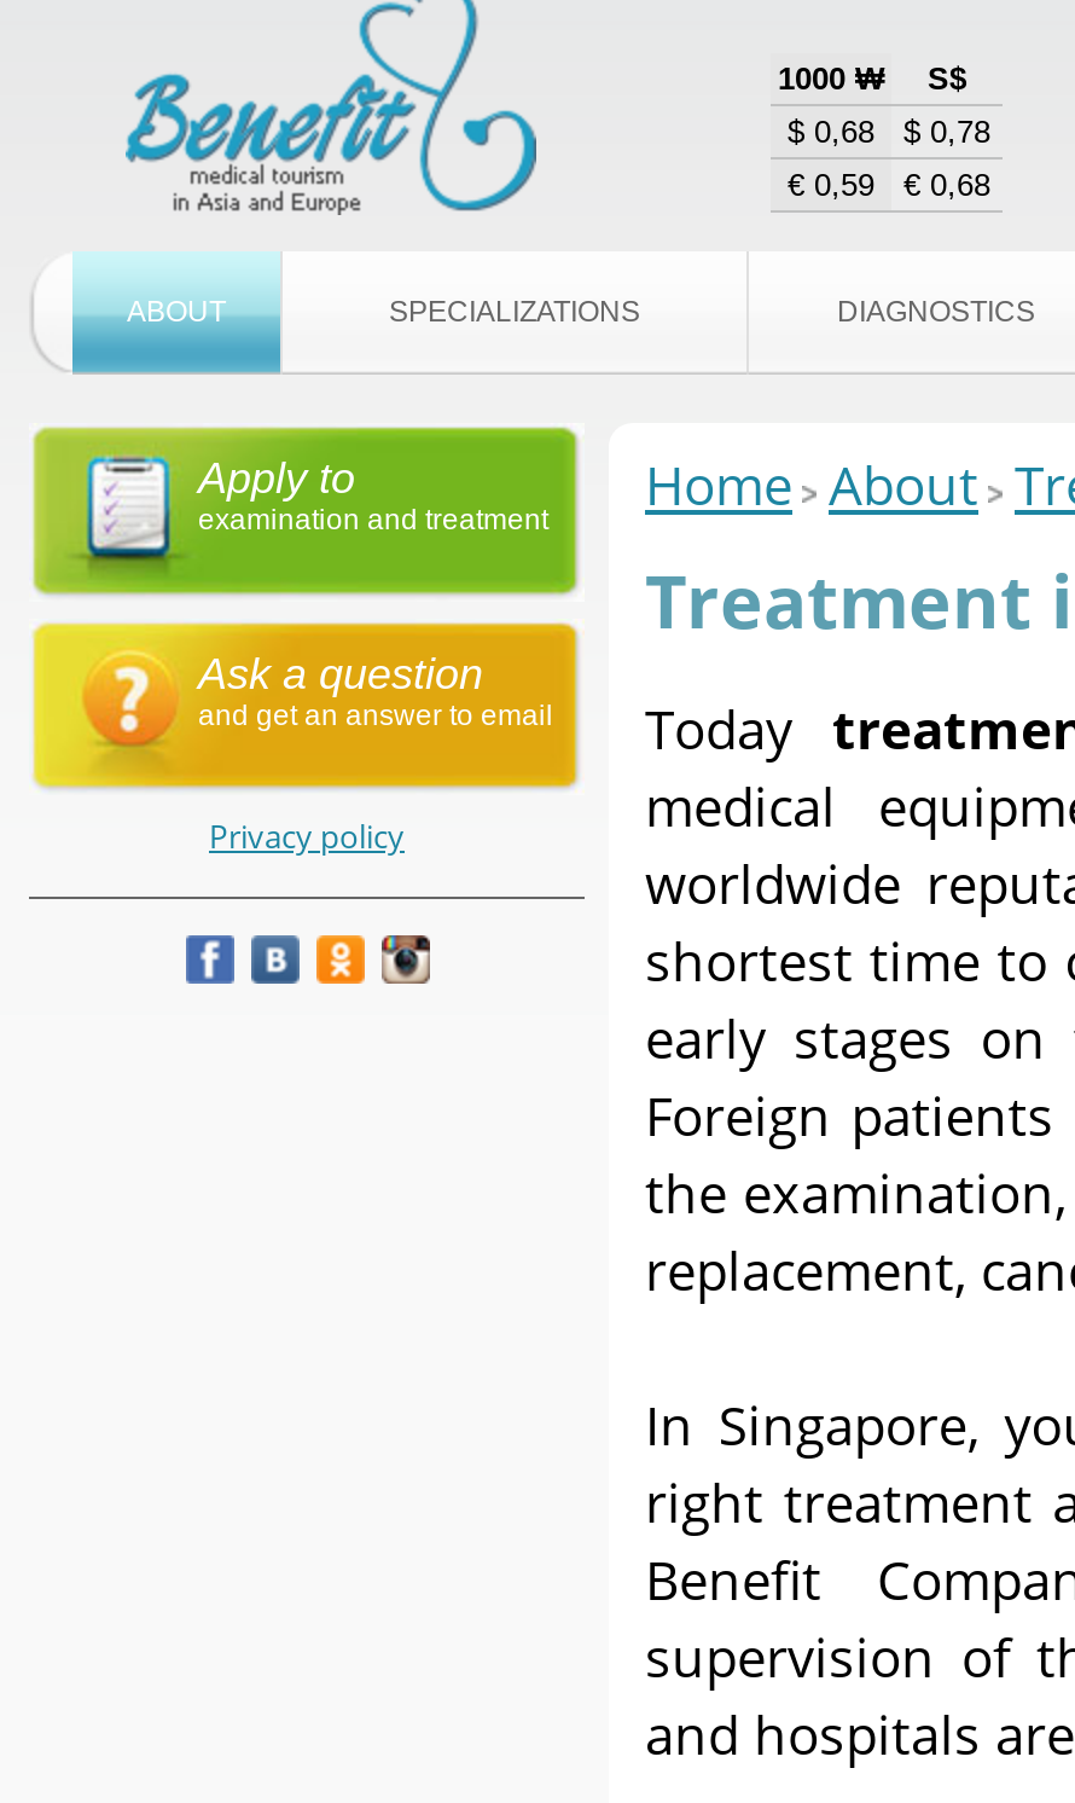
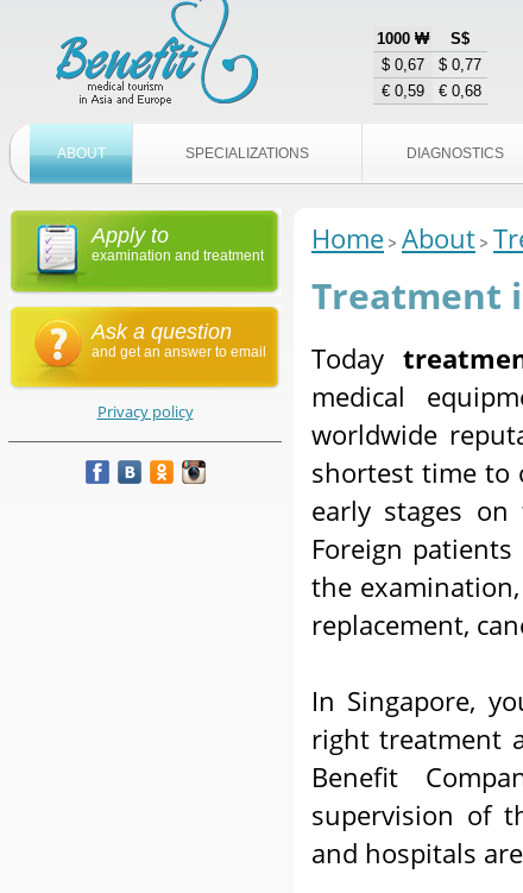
[788,114,874,150] $ 0,68 -> [382,56,424,74] $ 0,67
[903,114,990,150] $ 0,78 -> [439,56,481,74] $ 0,77

